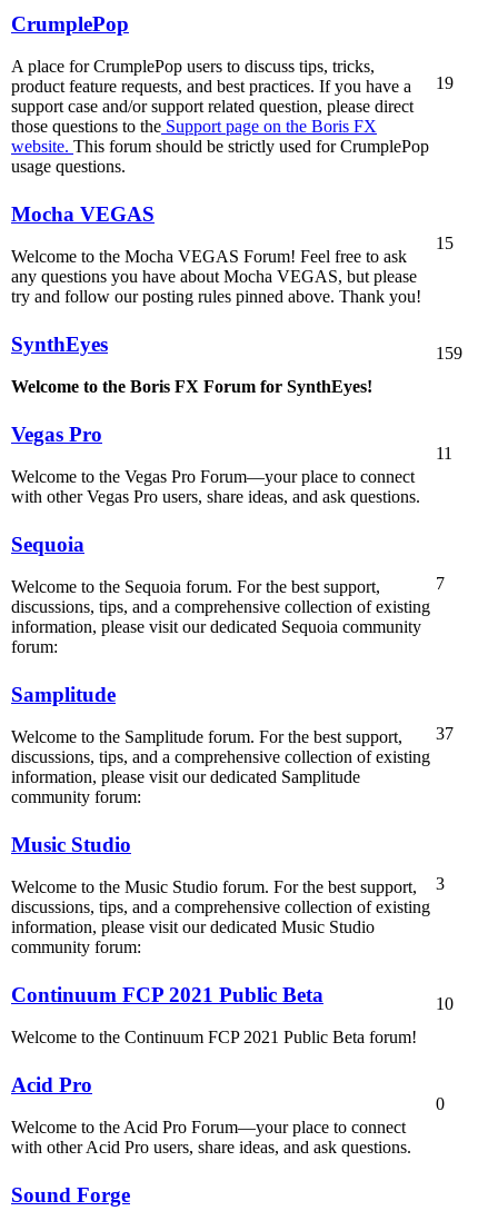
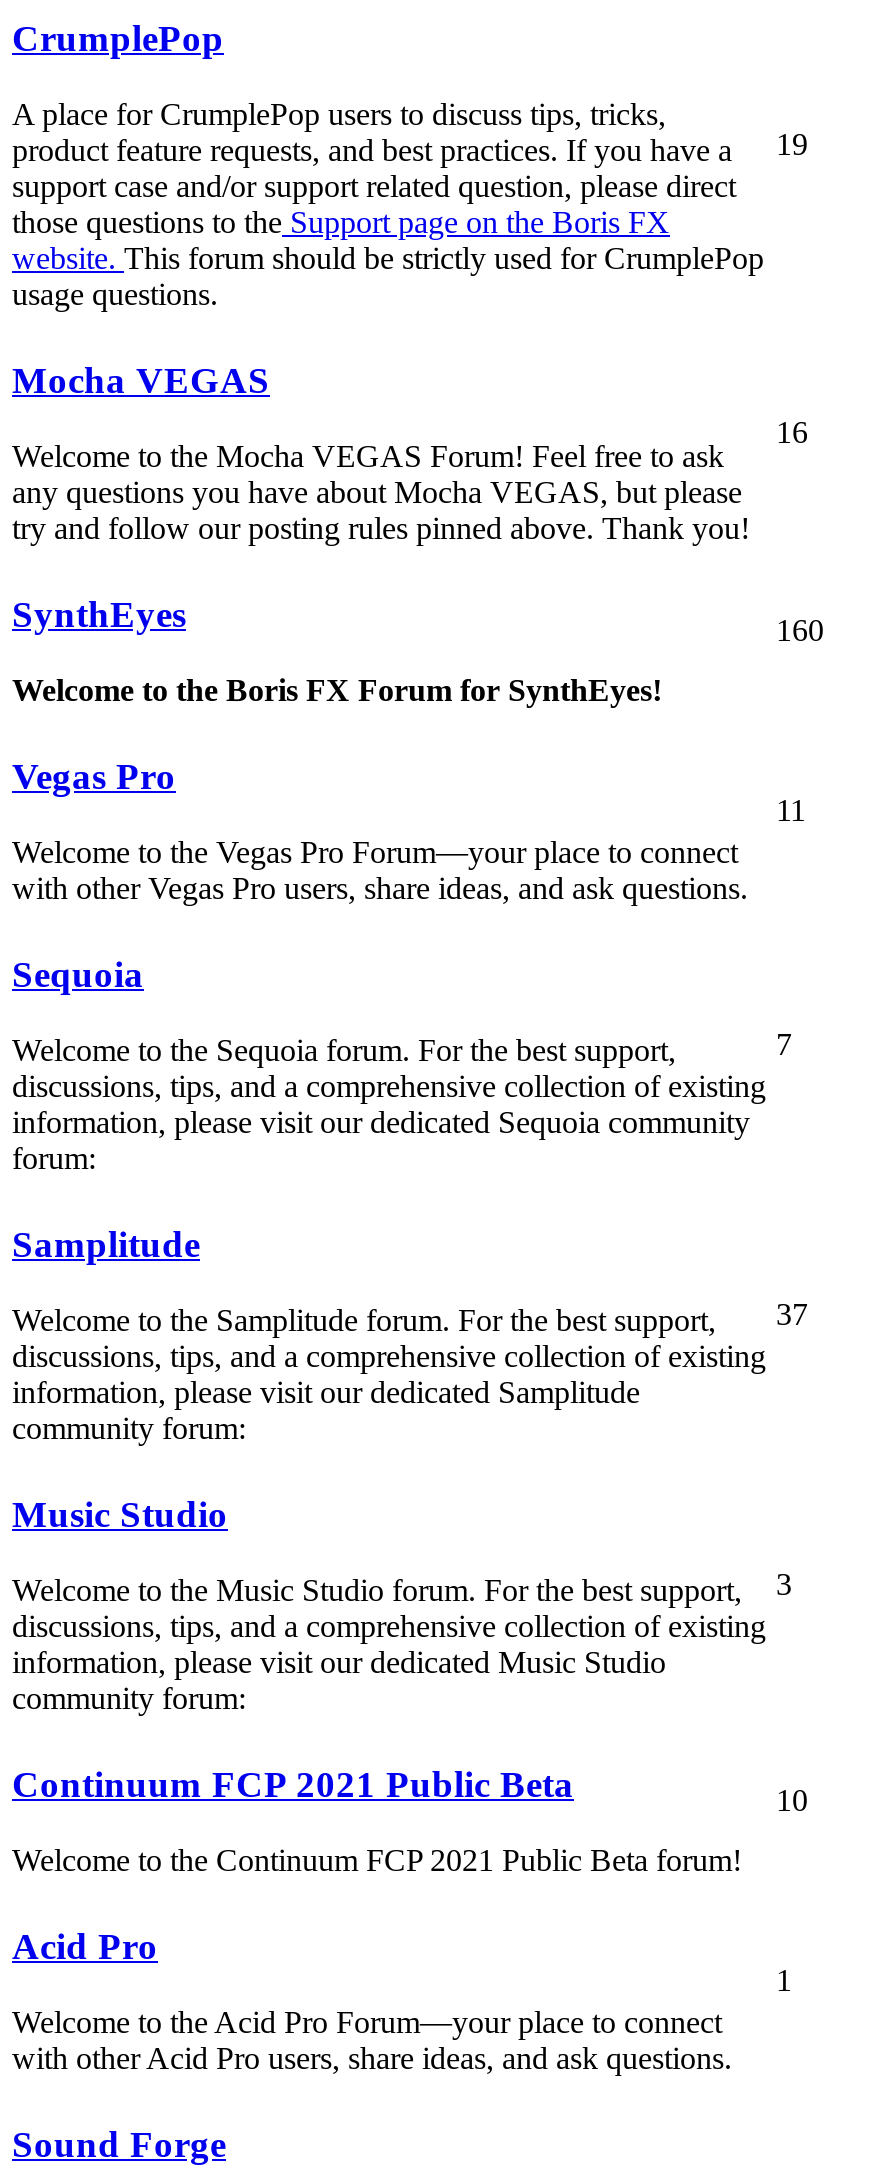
[436,234,454,252] 15 -> [776,415,808,449] 16
[436,344,462,363] 159 -> [776,613,824,647] 160
[436,1094,445,1113] 0 -> [776,1963,792,1997] 1

